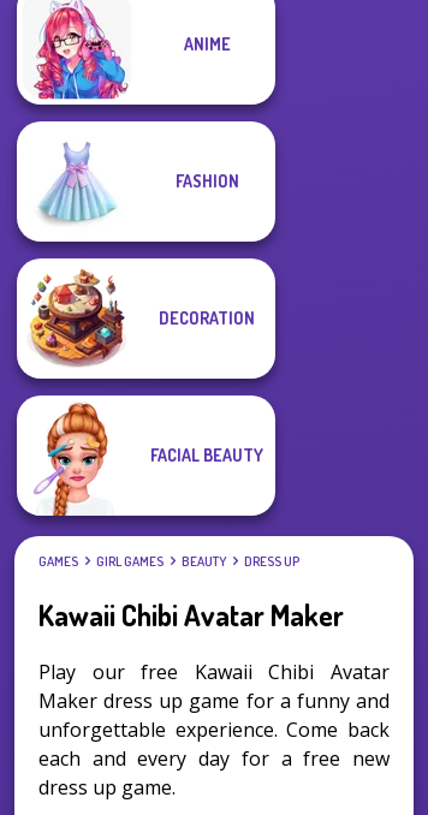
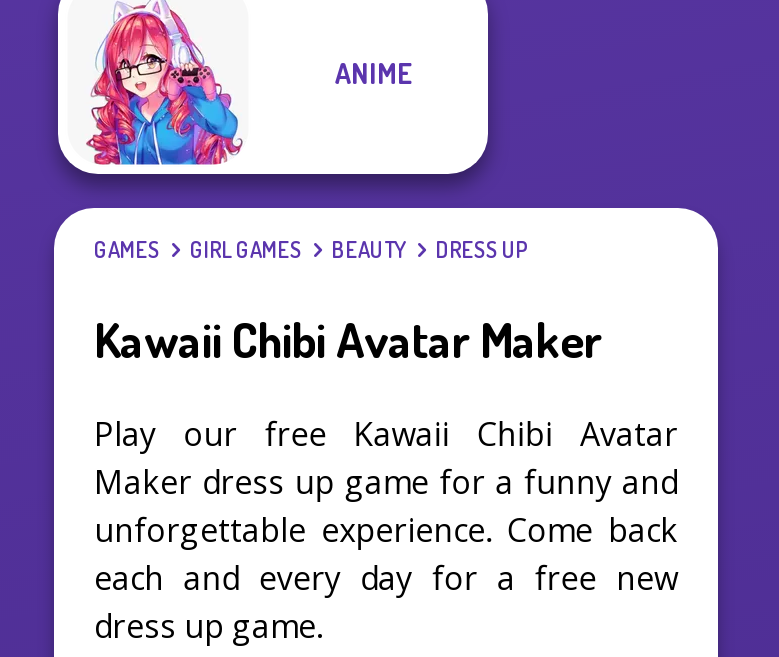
[17,120,275,517] [image] | FASHION -> none
[159,308,255,328] DECORATION -> none
[150,445,263,465] FACIAL BEAUTY -> none

